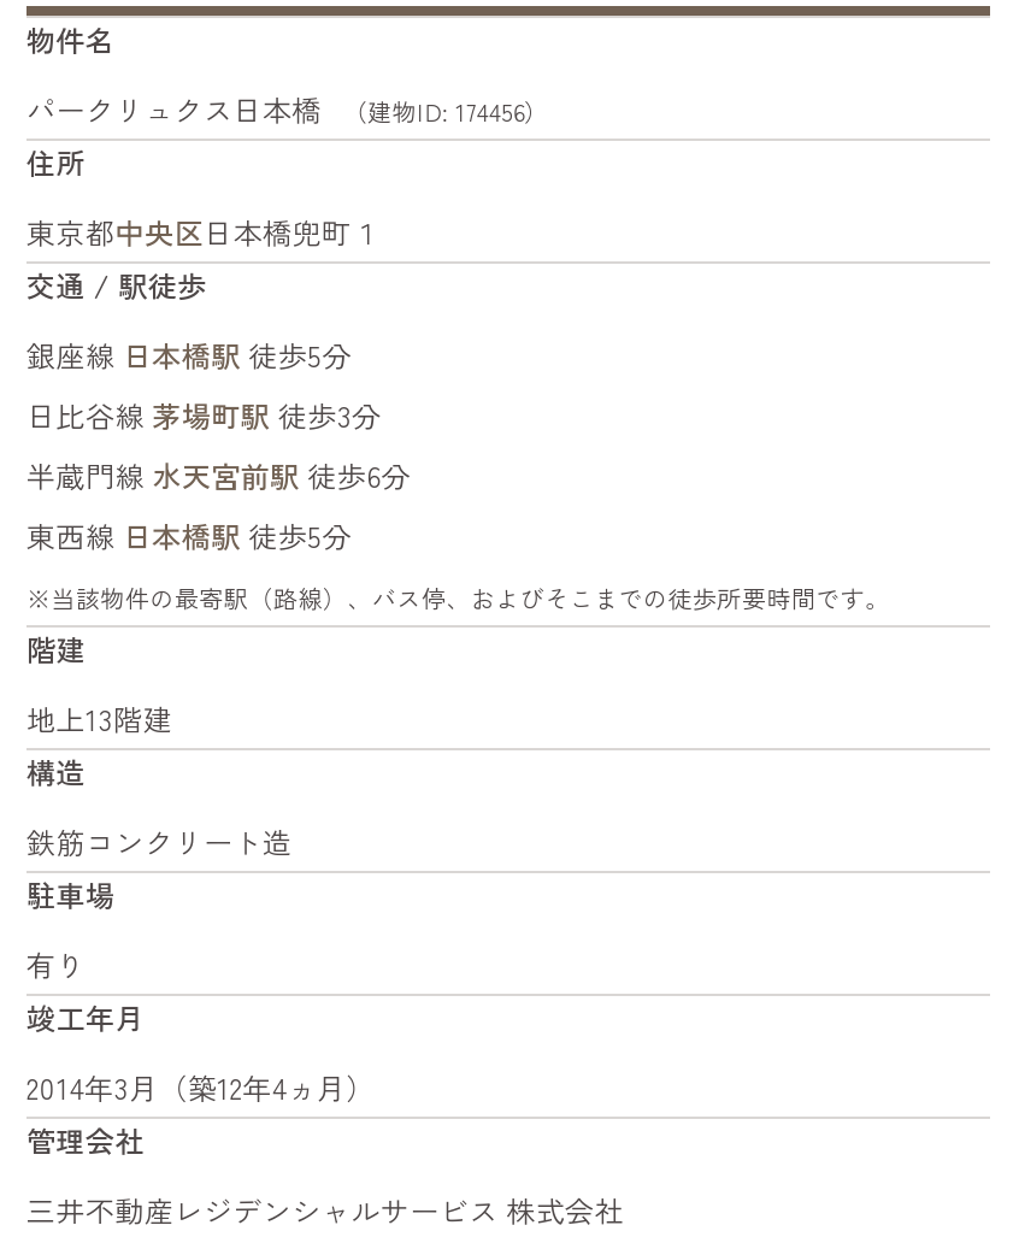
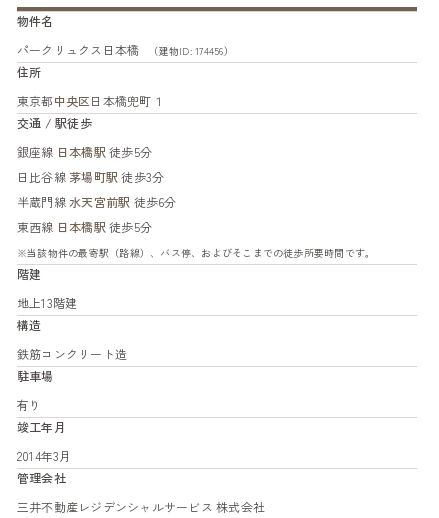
[26,1066,375,1107] 2014年3月（築12年4ヵ月） -> [17,447,72,464] 2014年3月

